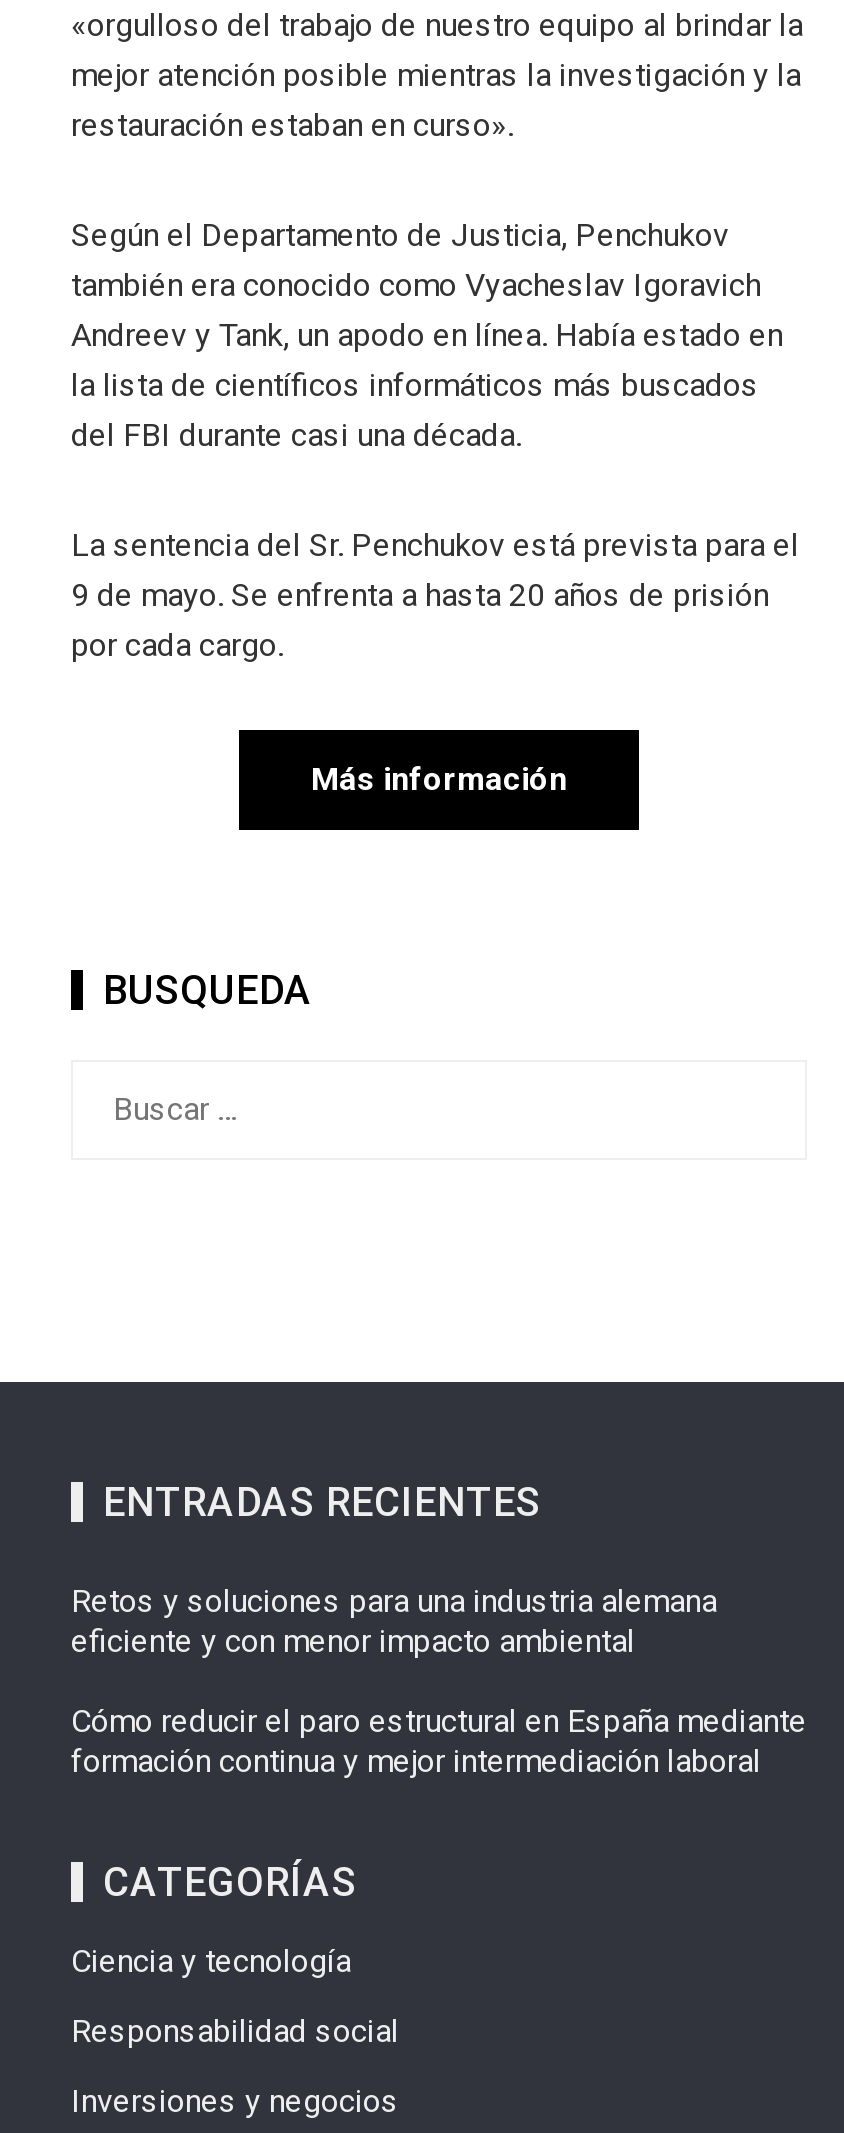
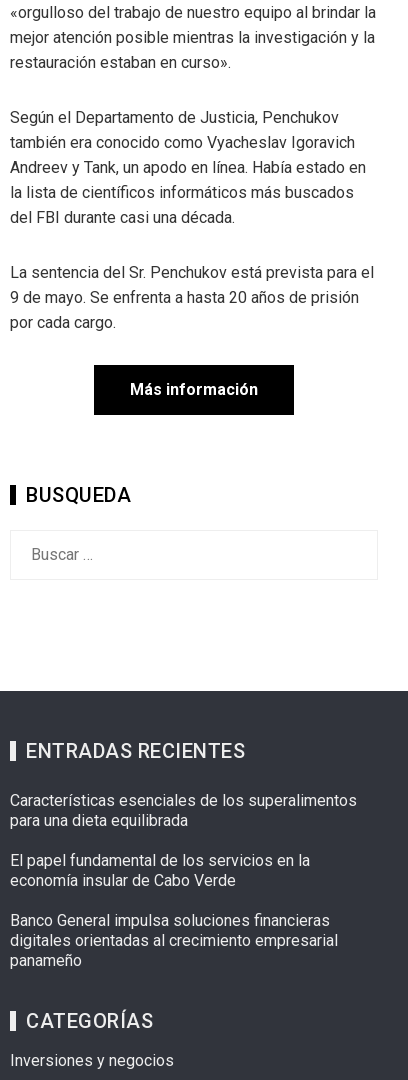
[71,1582,807,1780] Retos y soluciones para una industria alemana | eficiente y con menor impacto ambiental | Cómo reducir el paro estructural en España mediante | formación continua y mejor intermediación laboral -> [10,791,357,970] Características esenciales de los superalimentos | para una dieta equilibrada | El papel fundamental de los servicios en la | economía insular de Cabo Verde | Banco General impulsa soluciones financieras | digitales orientadas al crecimiento empresarial | panameño
moved [103,1858,357,1906] -> [26,1009,153,1033]: CATEGORÍAS
[71,1942,399,2050] Ciencia y tecnología | Responsabilidad social -> none

